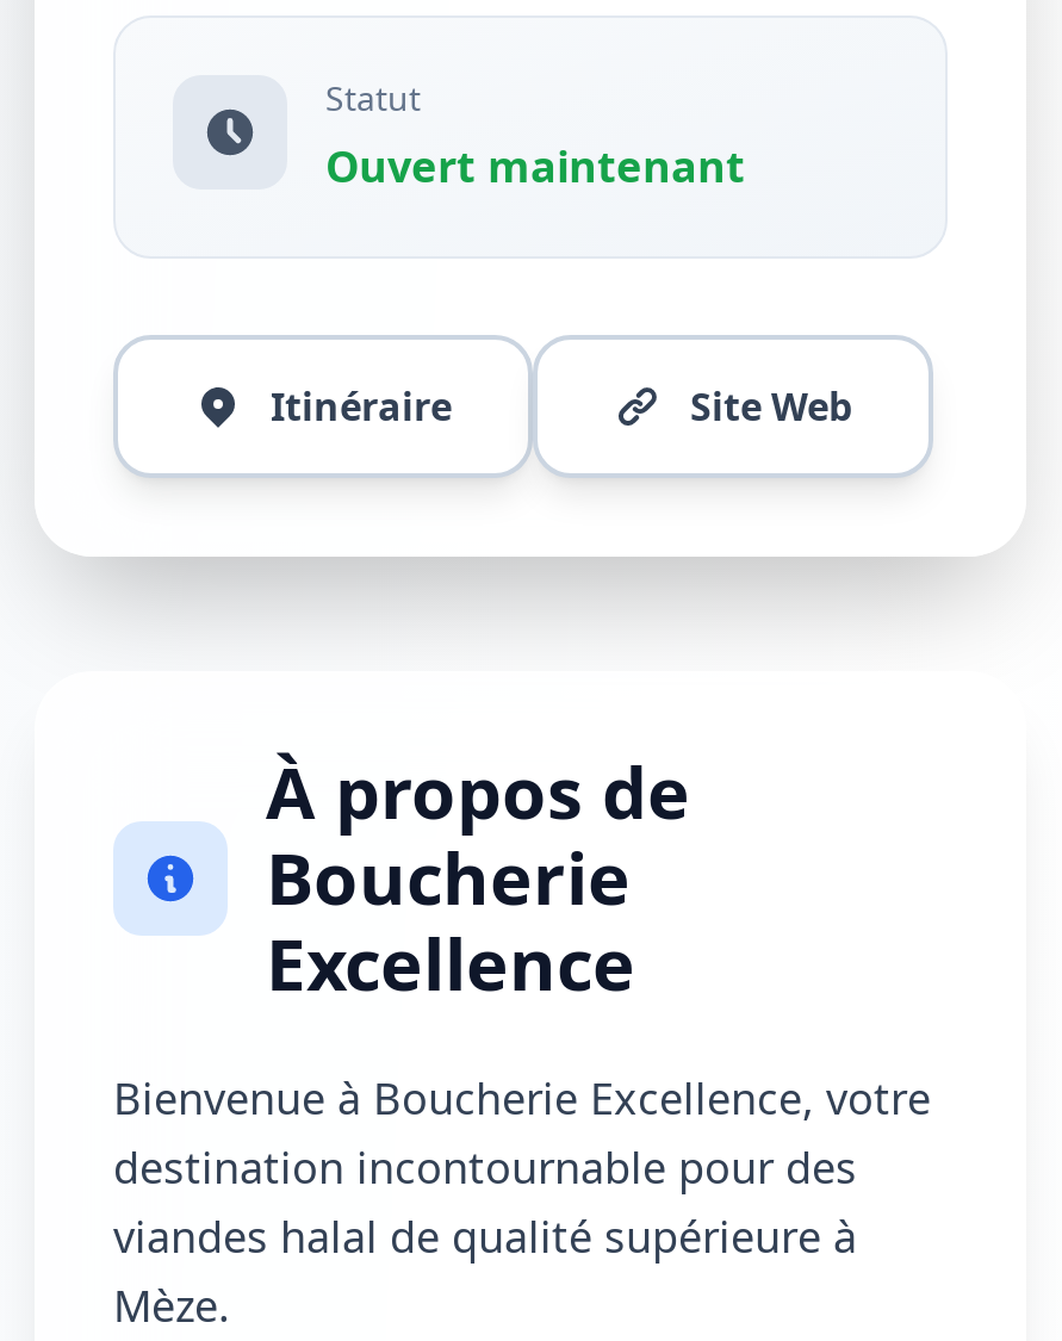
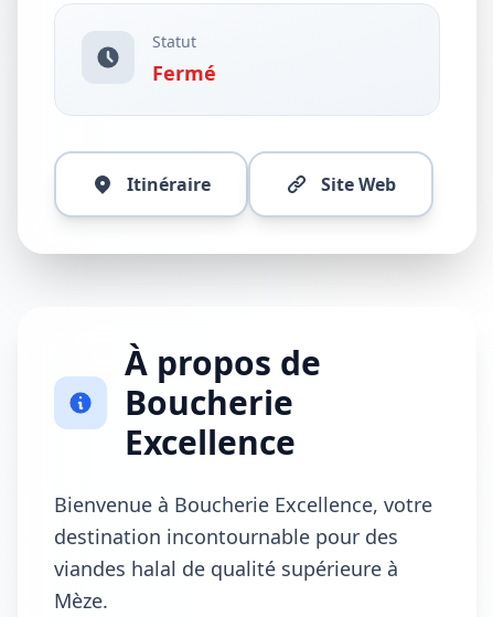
[325,137,745,194] Ouvert maintenant -> [152,60,216,86] Fermé

